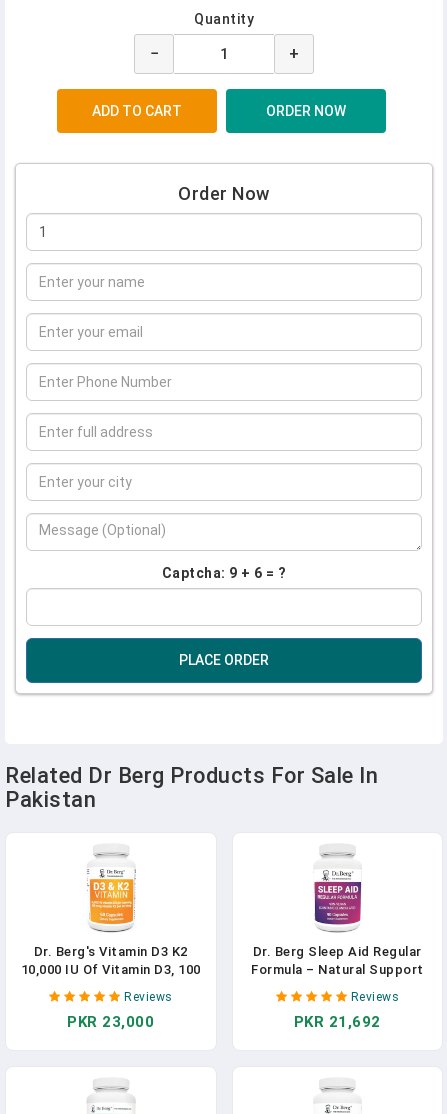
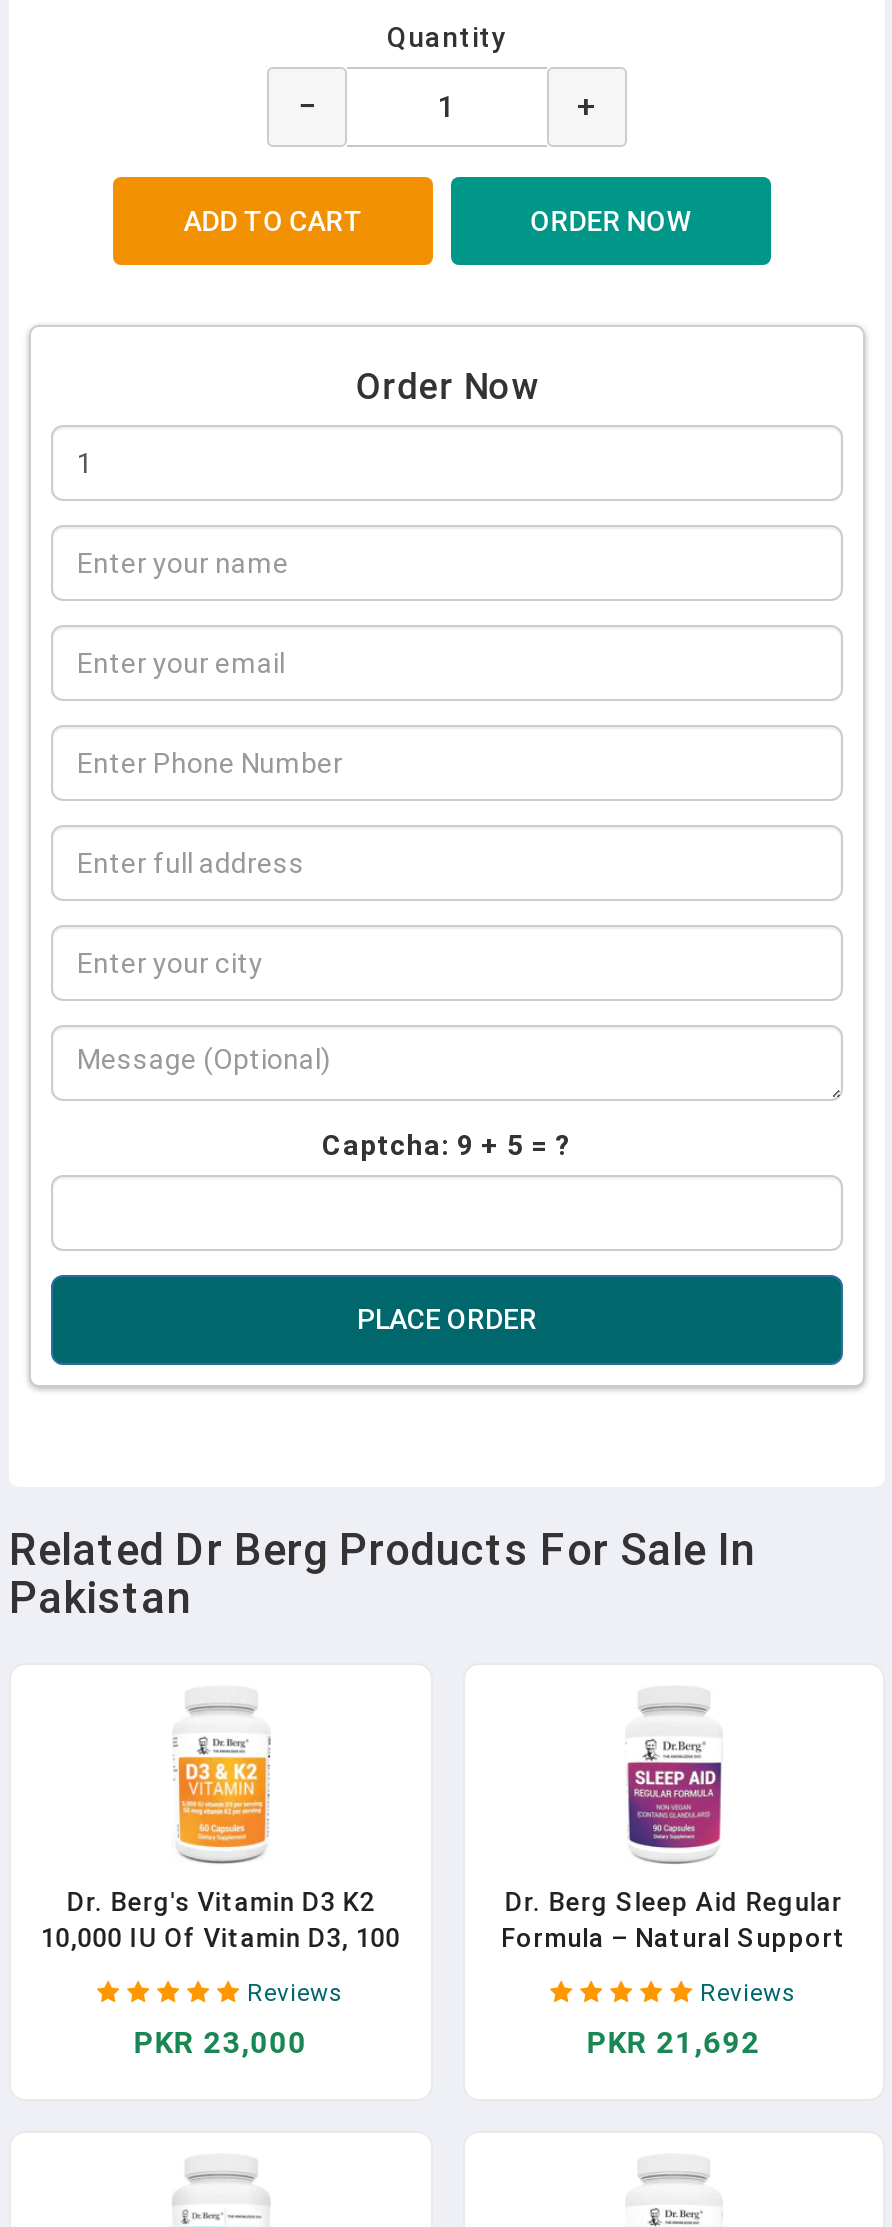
[161,565,286,581] Captcha: 9 + 6 = ? -> [322,1129,572,1161] Captcha: 9 + 5 = ?

